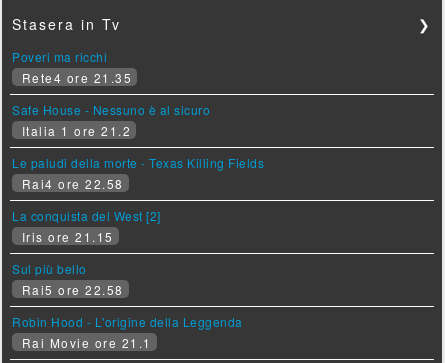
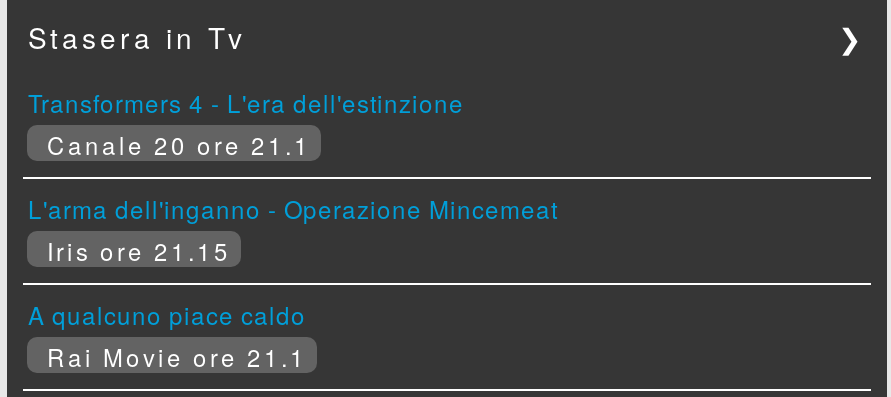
[12,48,264,224] Poveri ma ricchi | Rete4 ore 21.35 | Safe House - Nessuno è al sicuro | Italia 1 ore 21.2 | Le paludi della morte - Texas Killing Fields | Rai4 ore 22.58 | La conquista del West [2] -> [28,86,558,226] Transformers 4 - L'era dell'estinzione | Canale 20 ore 21.1 | L'arma dell'inganno - Operazione Mincemeat
[12,260,243,330] Sul più bello | Rai5 ore 22.58 | Robin Hood - L'origine della Leggenda -> [28,298,306,332] A qualcuno piace caldo

